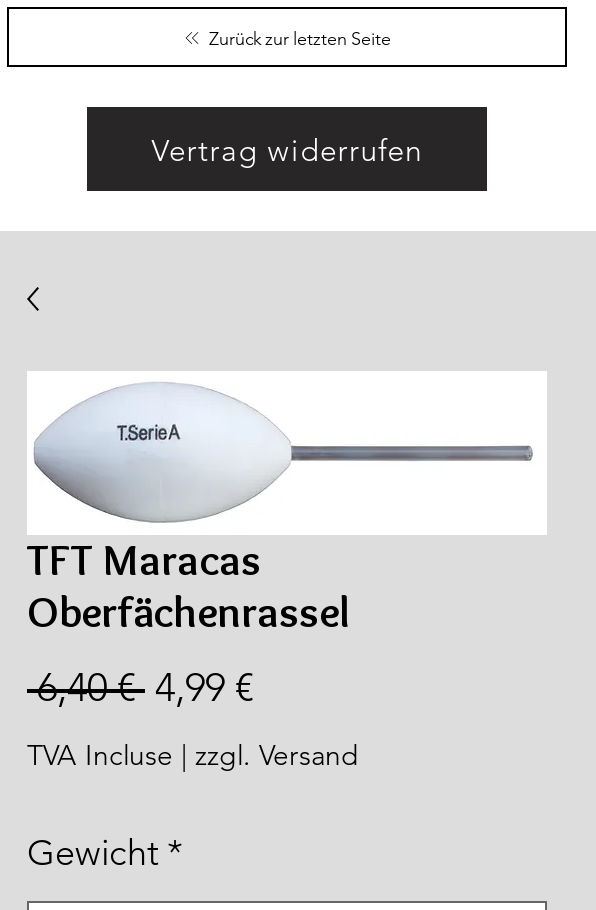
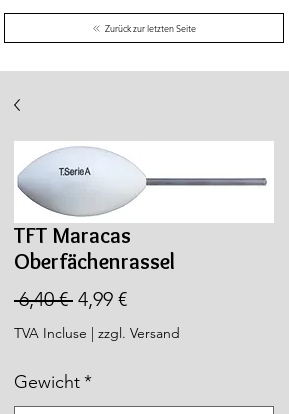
[151,130,423,168] Vertrag widerrufen -> none

